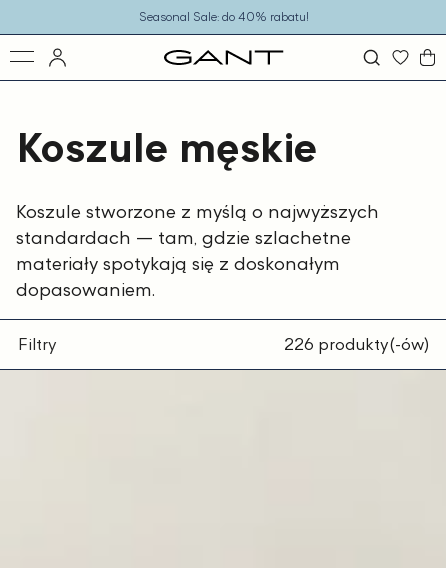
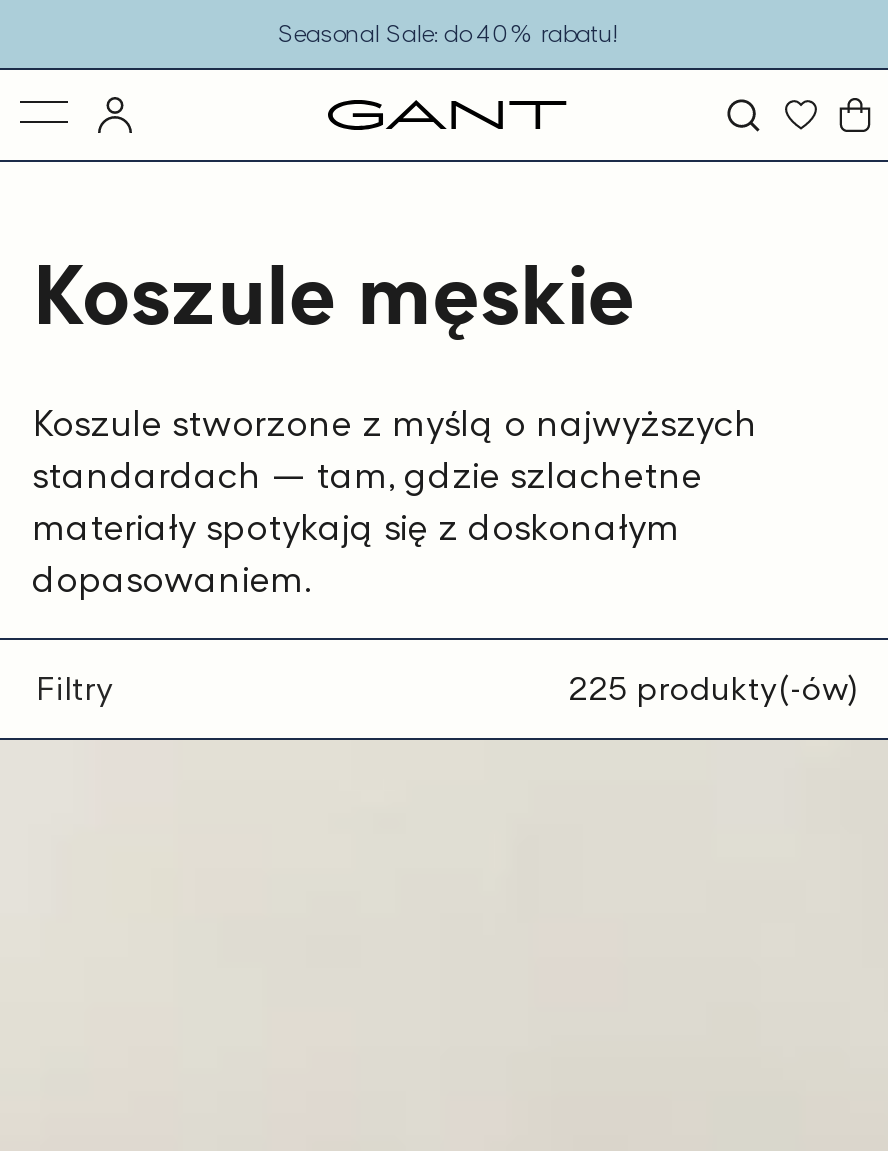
[284,334,430,354] 226 produkty(-ów) -> [568,669,860,709] 225 produkty(-ów)

